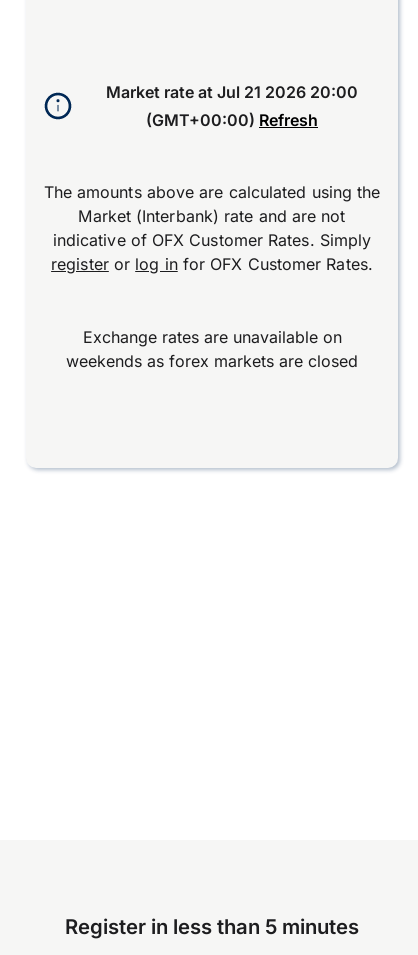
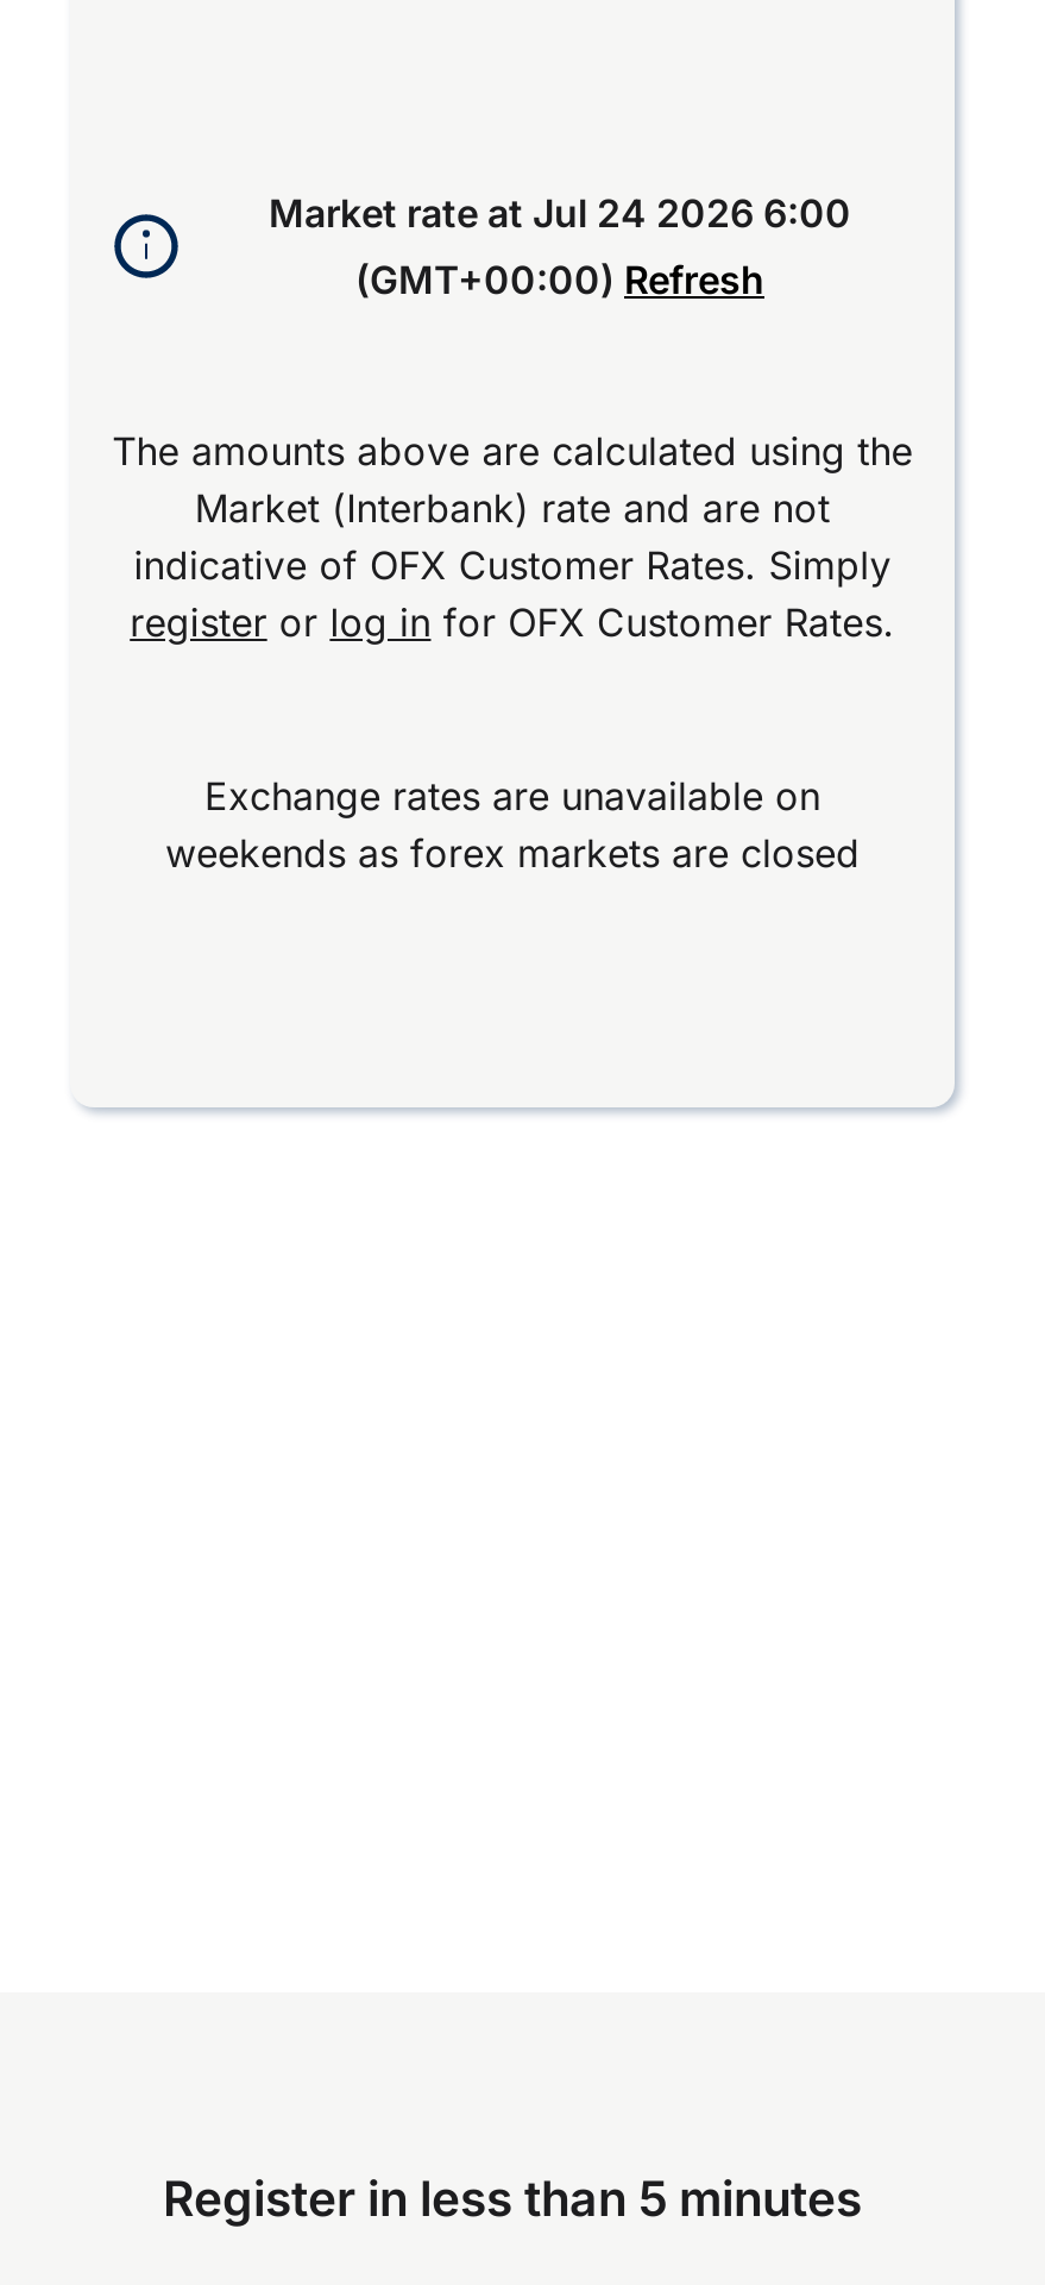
[106,82,358,102] Market rate at Jul 21 2026 20:00 -> [269,189,851,237] Market rate at Jul 24 2026 6:00

